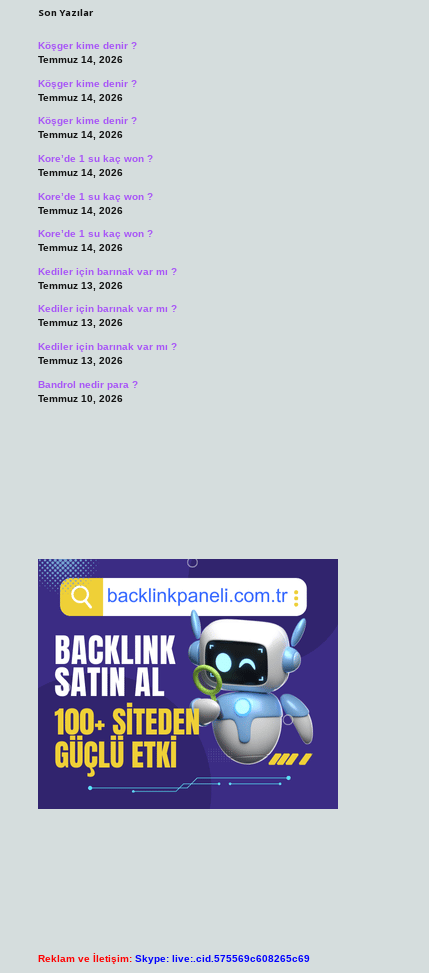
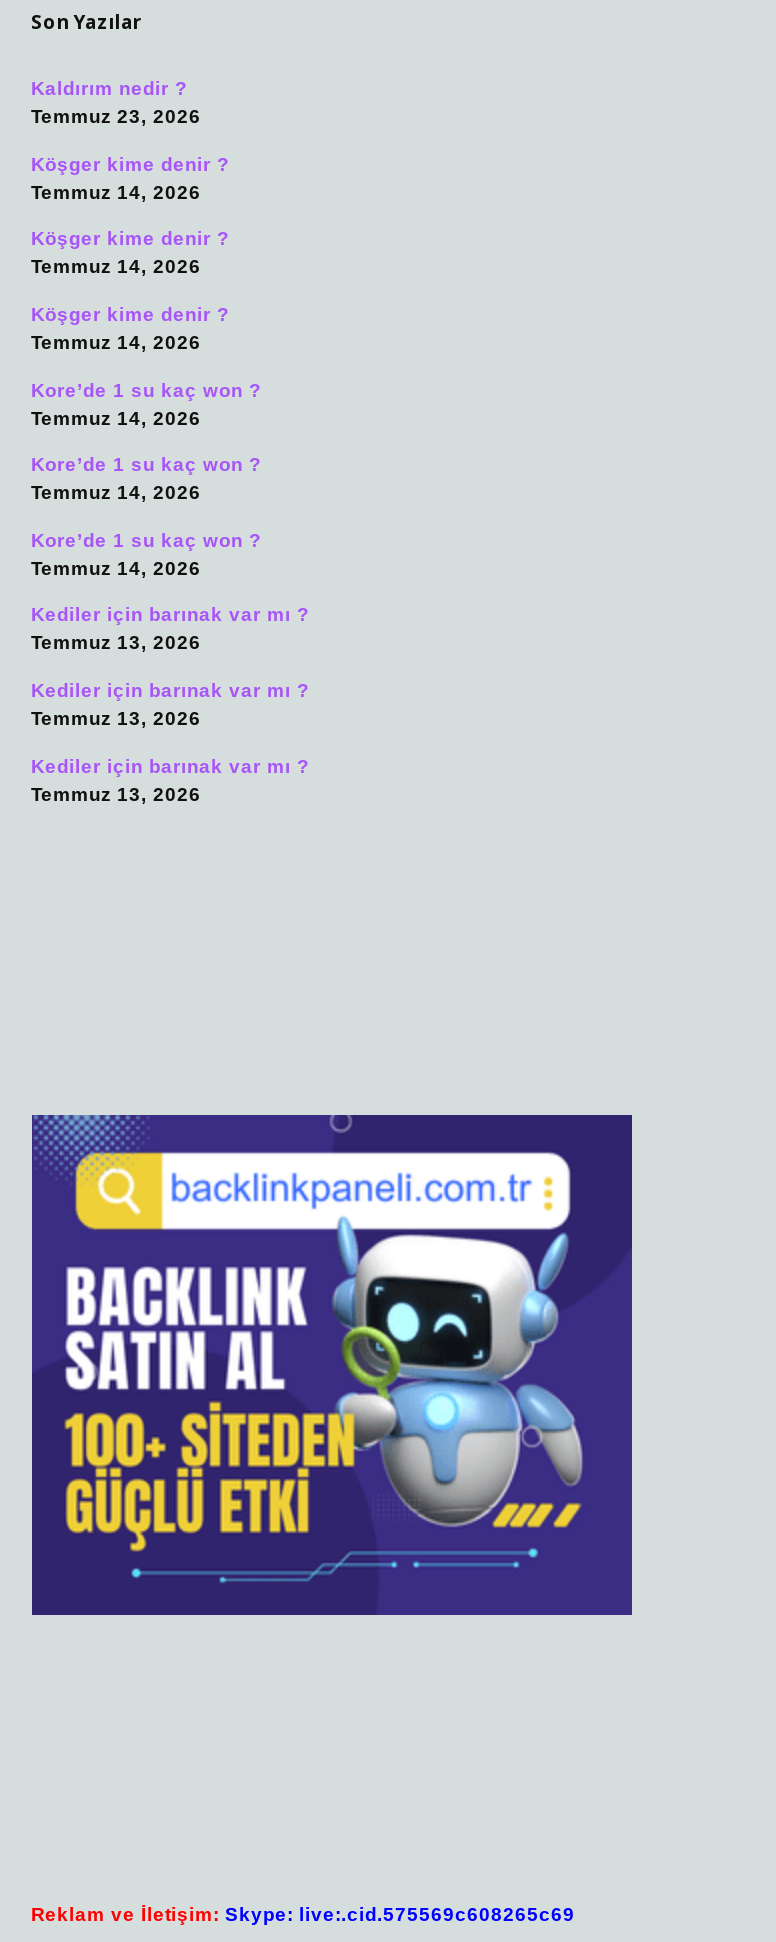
none -> [31,78,201,128] Kaldırım nedir ? | Temmuz 23, 2026
moved [37,40,176,366] -> [31,153,309,804]: Köşger kime denir ? | Temmuz 14, 2026 | Köşger kime denir ? | ... | Kediler için barınak var mı ? | Temmuz 13, 2026
[37,379,137,404] Bandrol nedir para ? | Temmuz 10, 2026 -> none

